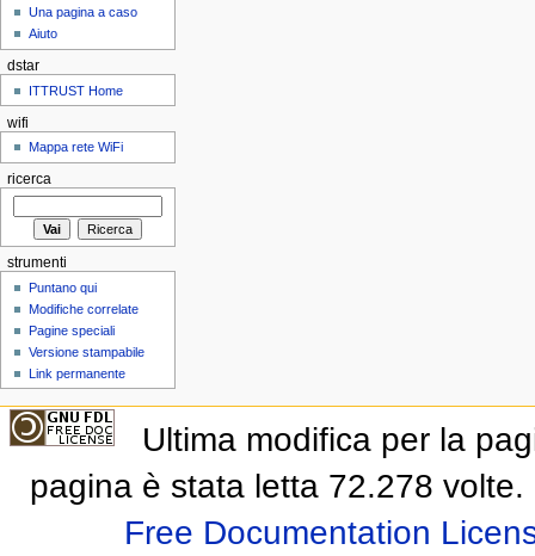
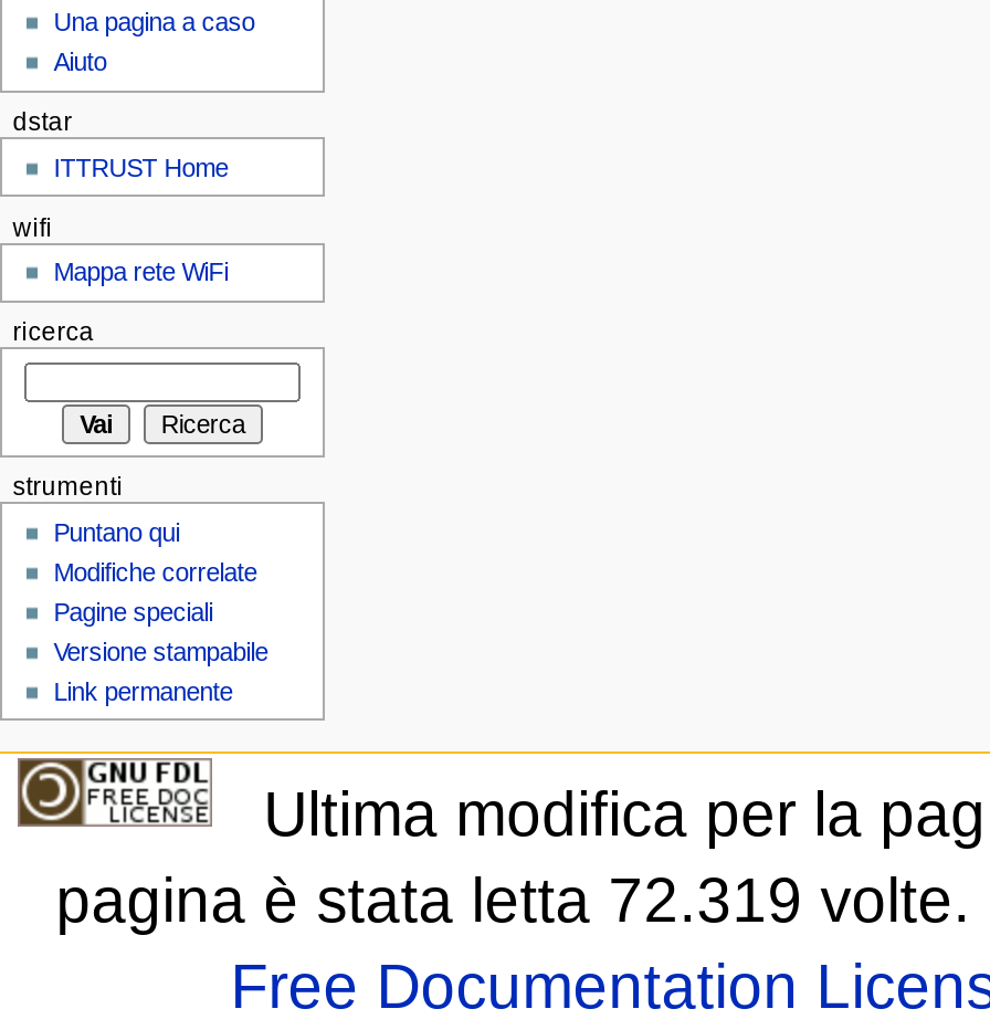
[30,467,524,504] pagina è stata letta 72.278 volte. -> [56,866,971,934] pagina è stata letta 72.319 volte.

